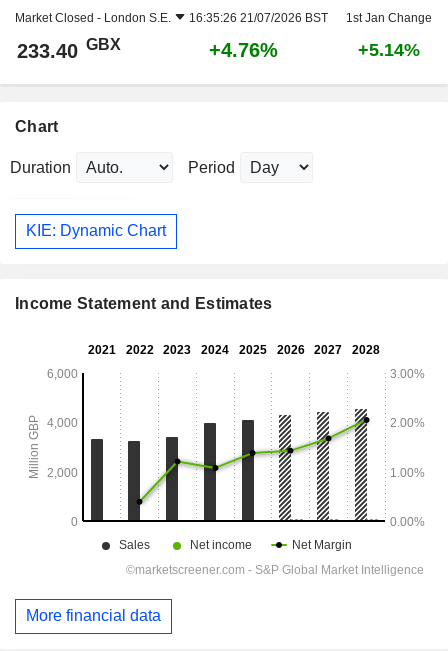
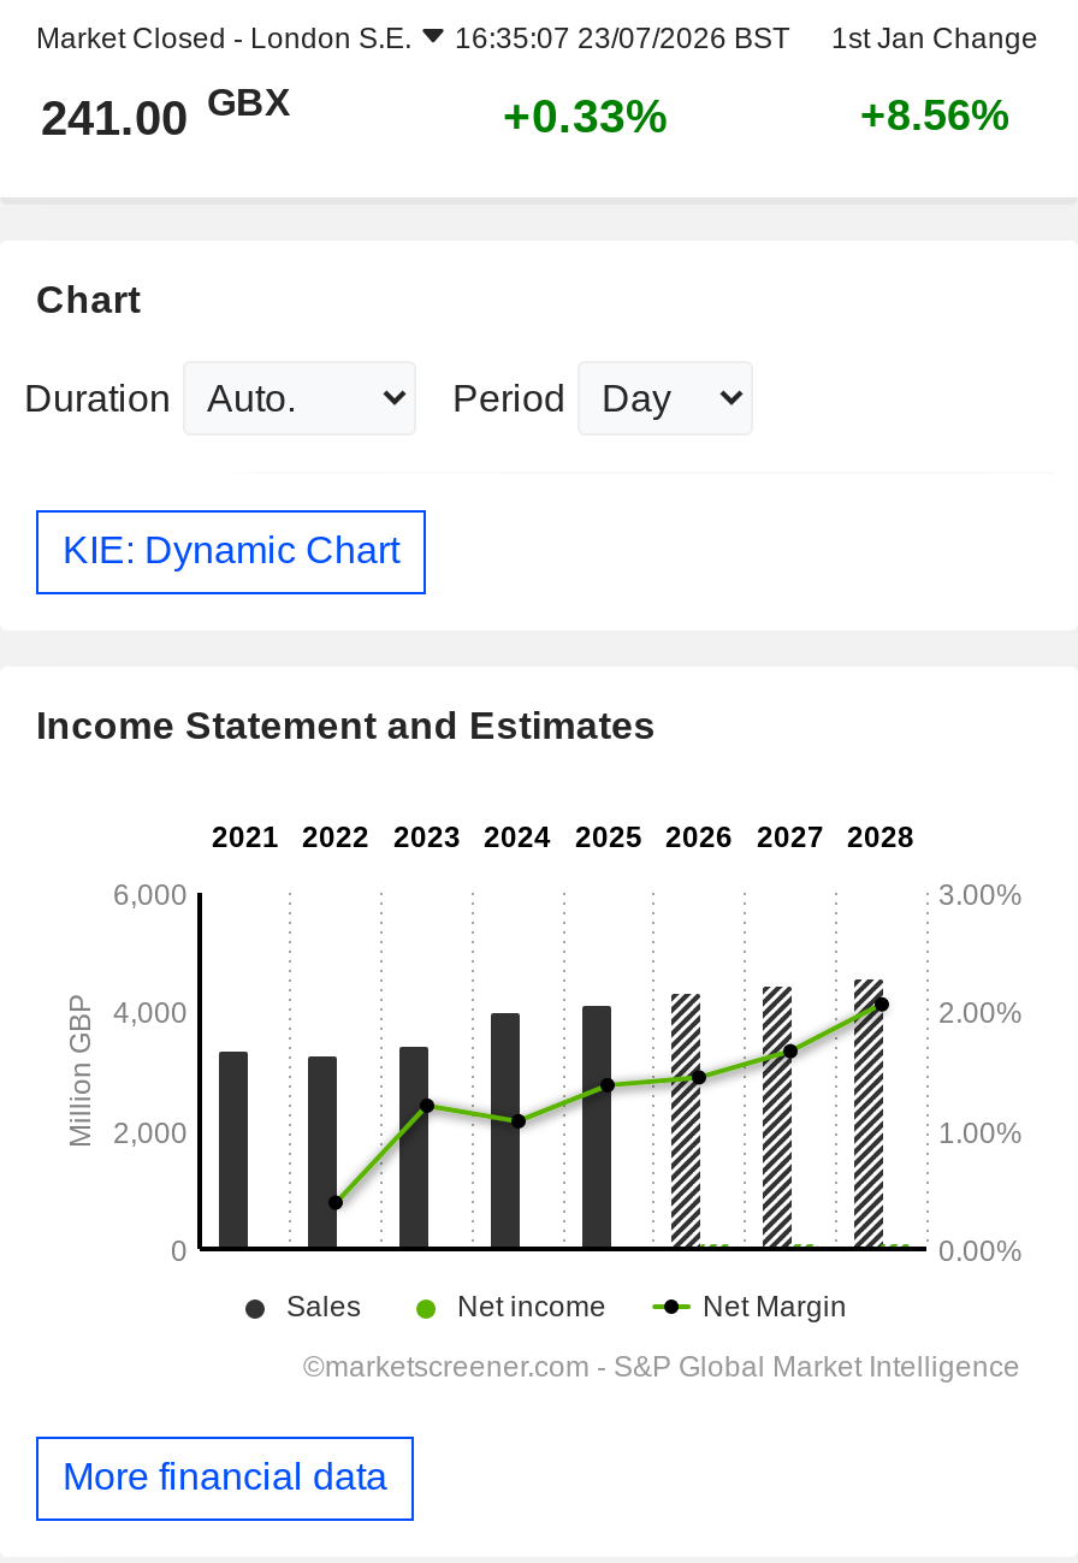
[15,11,431,25] Market Closed - London S.E. 16:35:26 21/07/2026 BST 1st Jan Change -> [36,21,1038,54] Market Closed - London S.E. 16:35:07 23/07/2026 BST 1st Jan Change
[17,36,121,62] 233.40 GBX -> [41,82,291,143] 241.00 GBX
[209,39,278,61] +4.76% -> [503,88,669,141] +0.33%
[357,40,419,60] +5.14% -> [860,90,1009,139] +8.56%

